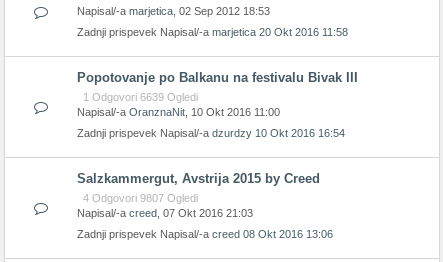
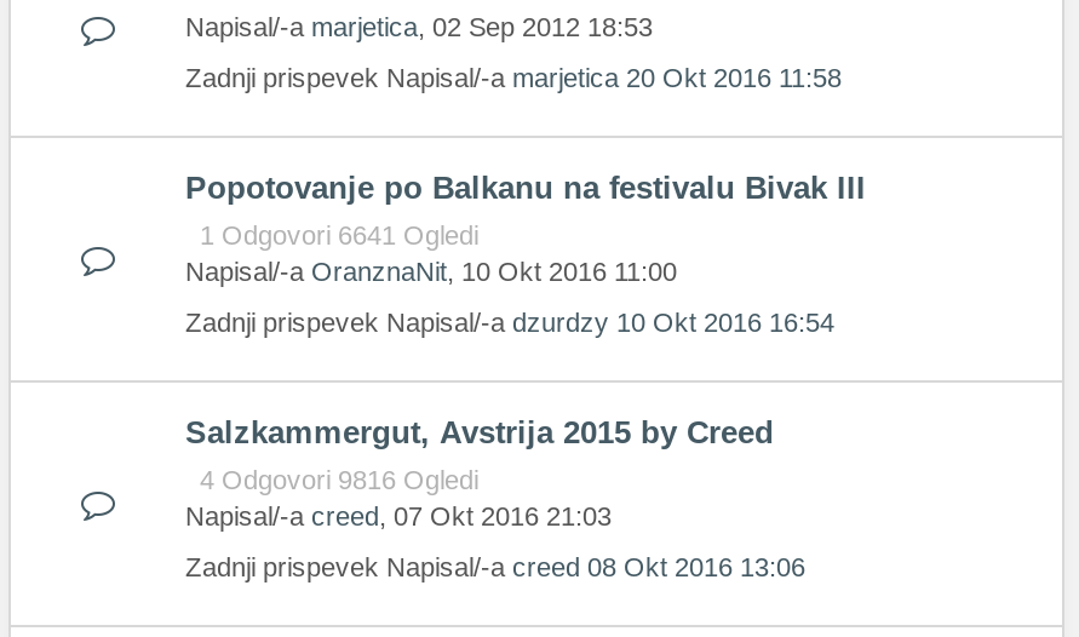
[83,91,198,103] 1 Odgovori 6639 Ogledi -> [200,220,478,249] 1 Odgovori 6641 Ogledi
[83,192,198,204] 4 Odgovori 9807 Ogledi -> [200,465,478,494] 4 Odgovori 9816 Ogledi

